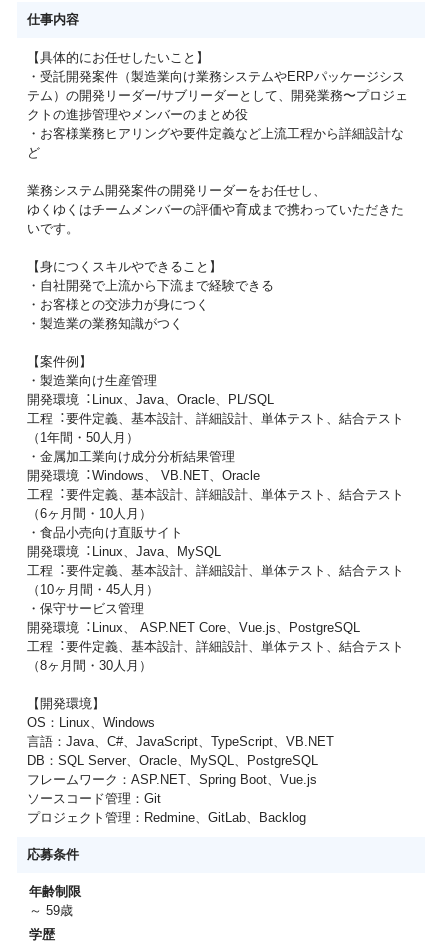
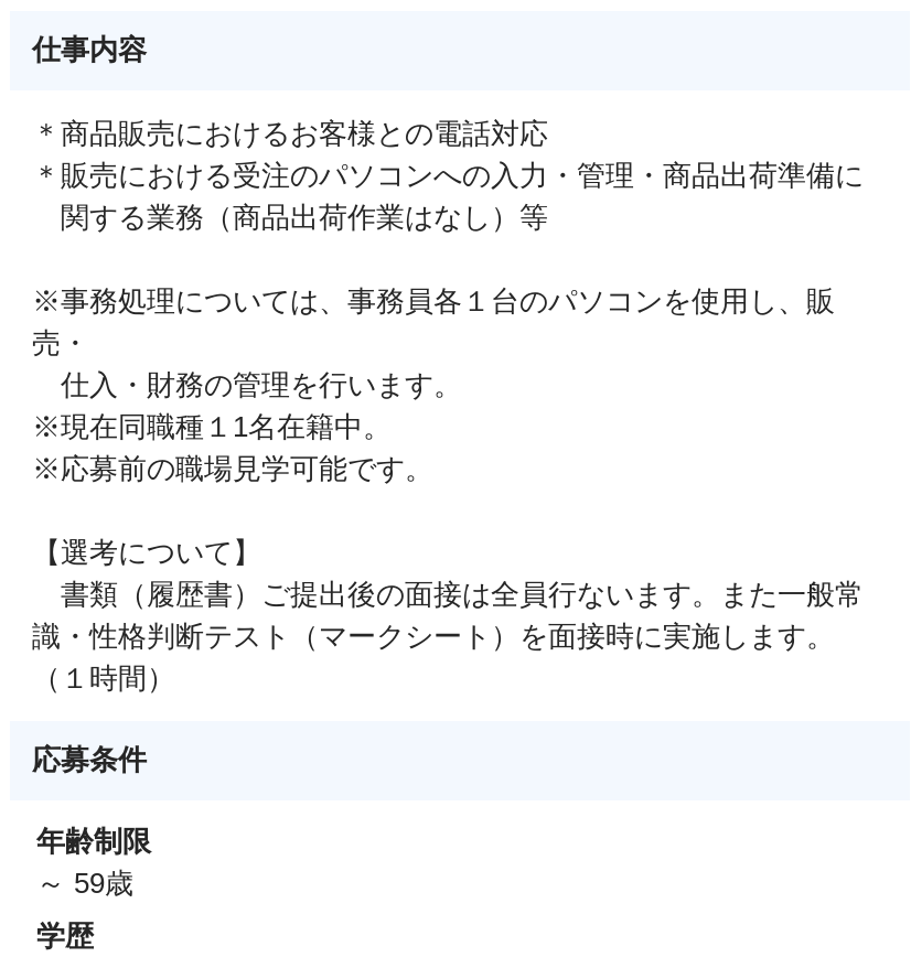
[27,50,408,825] 【具体的にお任せしたいこと】 | ・受託開発案件（製造業向け業務システムやERPパッケージシス | テム）の開発リーダー/サブリーダーとして、開発業務〜プロジェ | クトの進捗管理やメンバーのまとめ役 | ・お客様業務ヒアリングや要件定義など上流工程から詳細設計な | ど | 業務システム開発案件の開発リーダーをお任せし、 | ゆくゆくはチームメンバーの評価や育成まで携わっていただきた | いです。 | 【身につくスキルやできること】 | ・⾃社開発で上流から下流まで経験できる | ・お客様との交渉力が身につく | ・製造業の業務知識がつく | 【案件例】 | ・製造業向け⽣産管理 | 開発環境︓Linux、Java、Oracle、PL/SQL | ⼯程︓要件定義、基本設計、詳細設計、単体テスト、結合テスト | （1年間・50⼈⽉） | ・⾦属加⼯業向け成分分析結果管理 | 開発環境︓Windows、 VB.NET、Oracle | ⼯程︓要件定義、基本設計、詳細設計、単体テスト、結合テスト | （6ヶ⽉間・10⼈⽉） | ・⾷品⼩売向け直販サイト | 開発環境︓Linux、Java、MySQL | ⼯程︓要件定義、基本設計、詳細設計、単体テスト、結合テスト | （10ヶ⽉間・45⼈⽉） | ・保守サービス管理 | 開発環境︓Linux、 ASP.NET Core、Vue.js、PostgreSQL | ⼯程︓要件定義、基本設計、詳細設計、単体テスト、結合テスト | （8ヶ⽉間・30⼈⽉） | 【開発環境】 | OS：Linux、Windows | 言語：Java、C#、JavaScript、TypeScript、VB.NET | DB：SQL Server、Oracle、MySQL、PostgreSQL | フレームワーク：ASP.NET、Spring Boot、Vue.js | ソースコード管理：Git | プロジェクト管理：Redmine、GitLab、Backlog -> [32,117,864,695] ＊商品販売におけるお客様との電話対応 | ＊販売における受注のパソコンへの入力・管理・商品出荷準備に | 関する業務（商品出荷作業はなし）等 | ※事務処理については、事務員各１台のパソコンを使用し、販 | 売・ | 仕入・財務の管理を行います。 | ※現在同職種１1名在籍中。 | ※応募前の職場見学可能です。 | 【選考について】 | 書類（履歴書）ご提出後の面接は全員行ないます。また一般常 | 識・性格判断テスト（マークシート）を面接時に実施します。 | （１時間）

